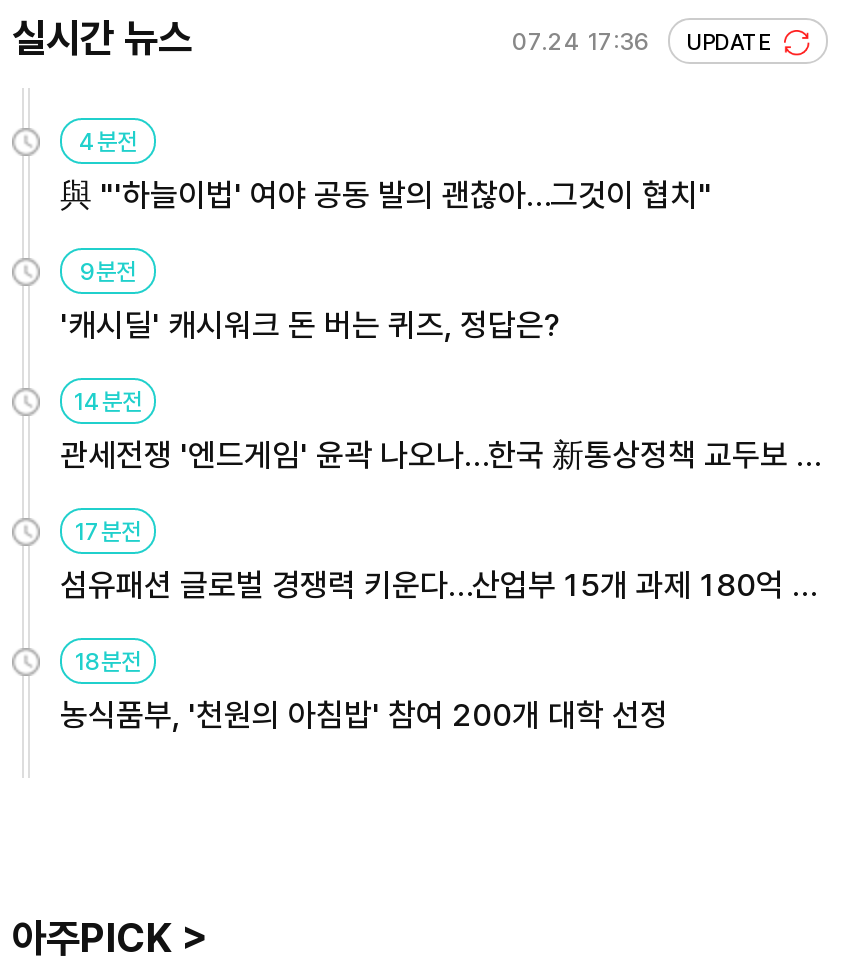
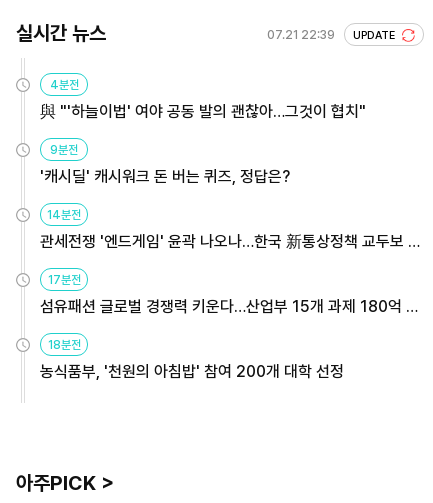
[512,28,776,56] 07.24 17:36 UPDATE -> [267,28,398,42] 07.21 22:39 UPDATE

